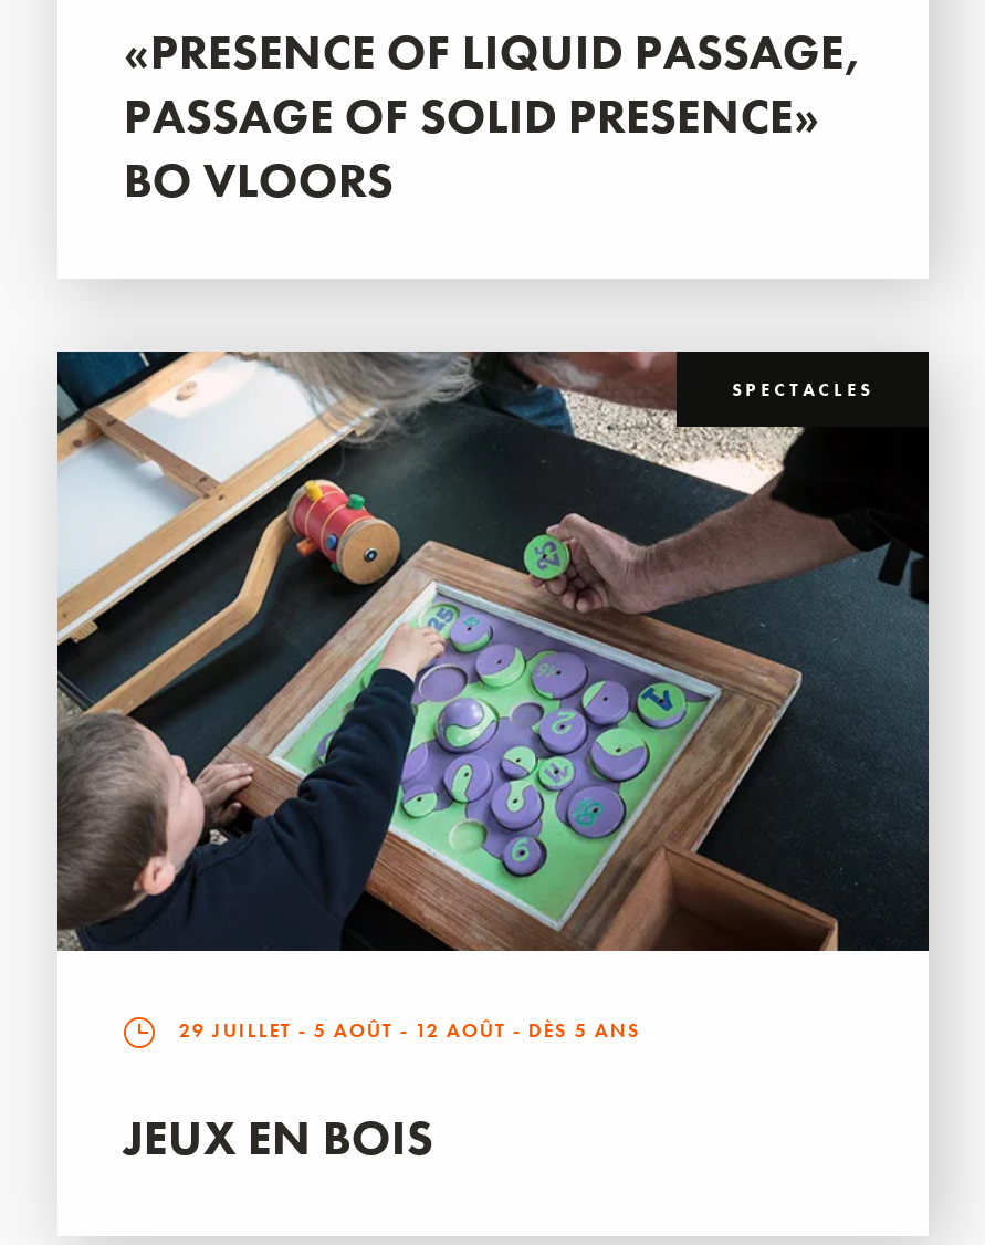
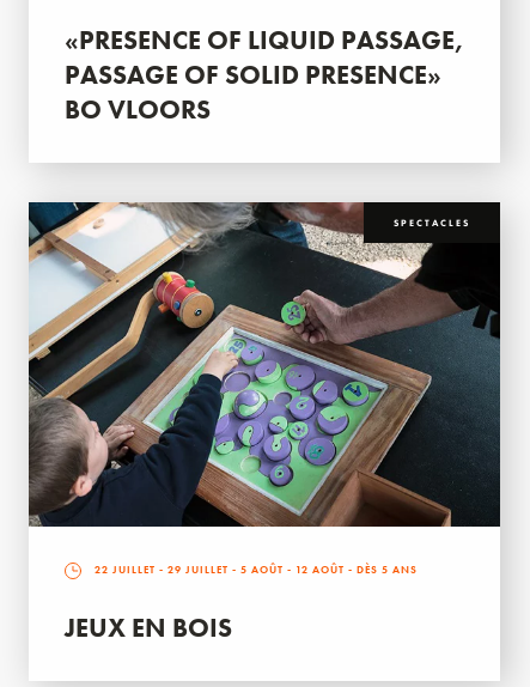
[179,1017,641,1044] 29 JUILLET - 5 AOÛT - 12 AOÛT - DÈS 5 ANS -> [94,563,417,577] 22 JUILLET - 29 JUILLET - 5 AOÛT - 12 AOÛT - DÈS 5 ANS

